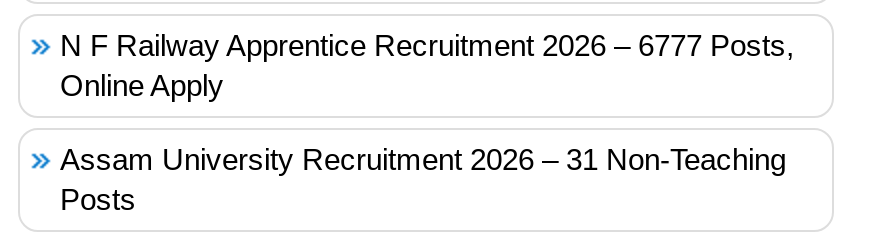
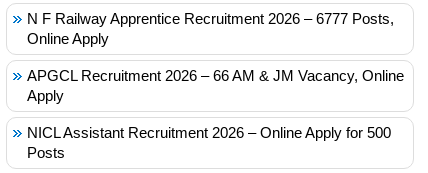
[60,142,786,176] Assam University Recruitment 2026 – 31 Non-Teaching -> [27,67,404,141] APGCL Recruitment 2026 – 66 AM & JM Vacancy, Online | Apply | NICL Assistant Recruitment 2026 – Online Apply for 500

